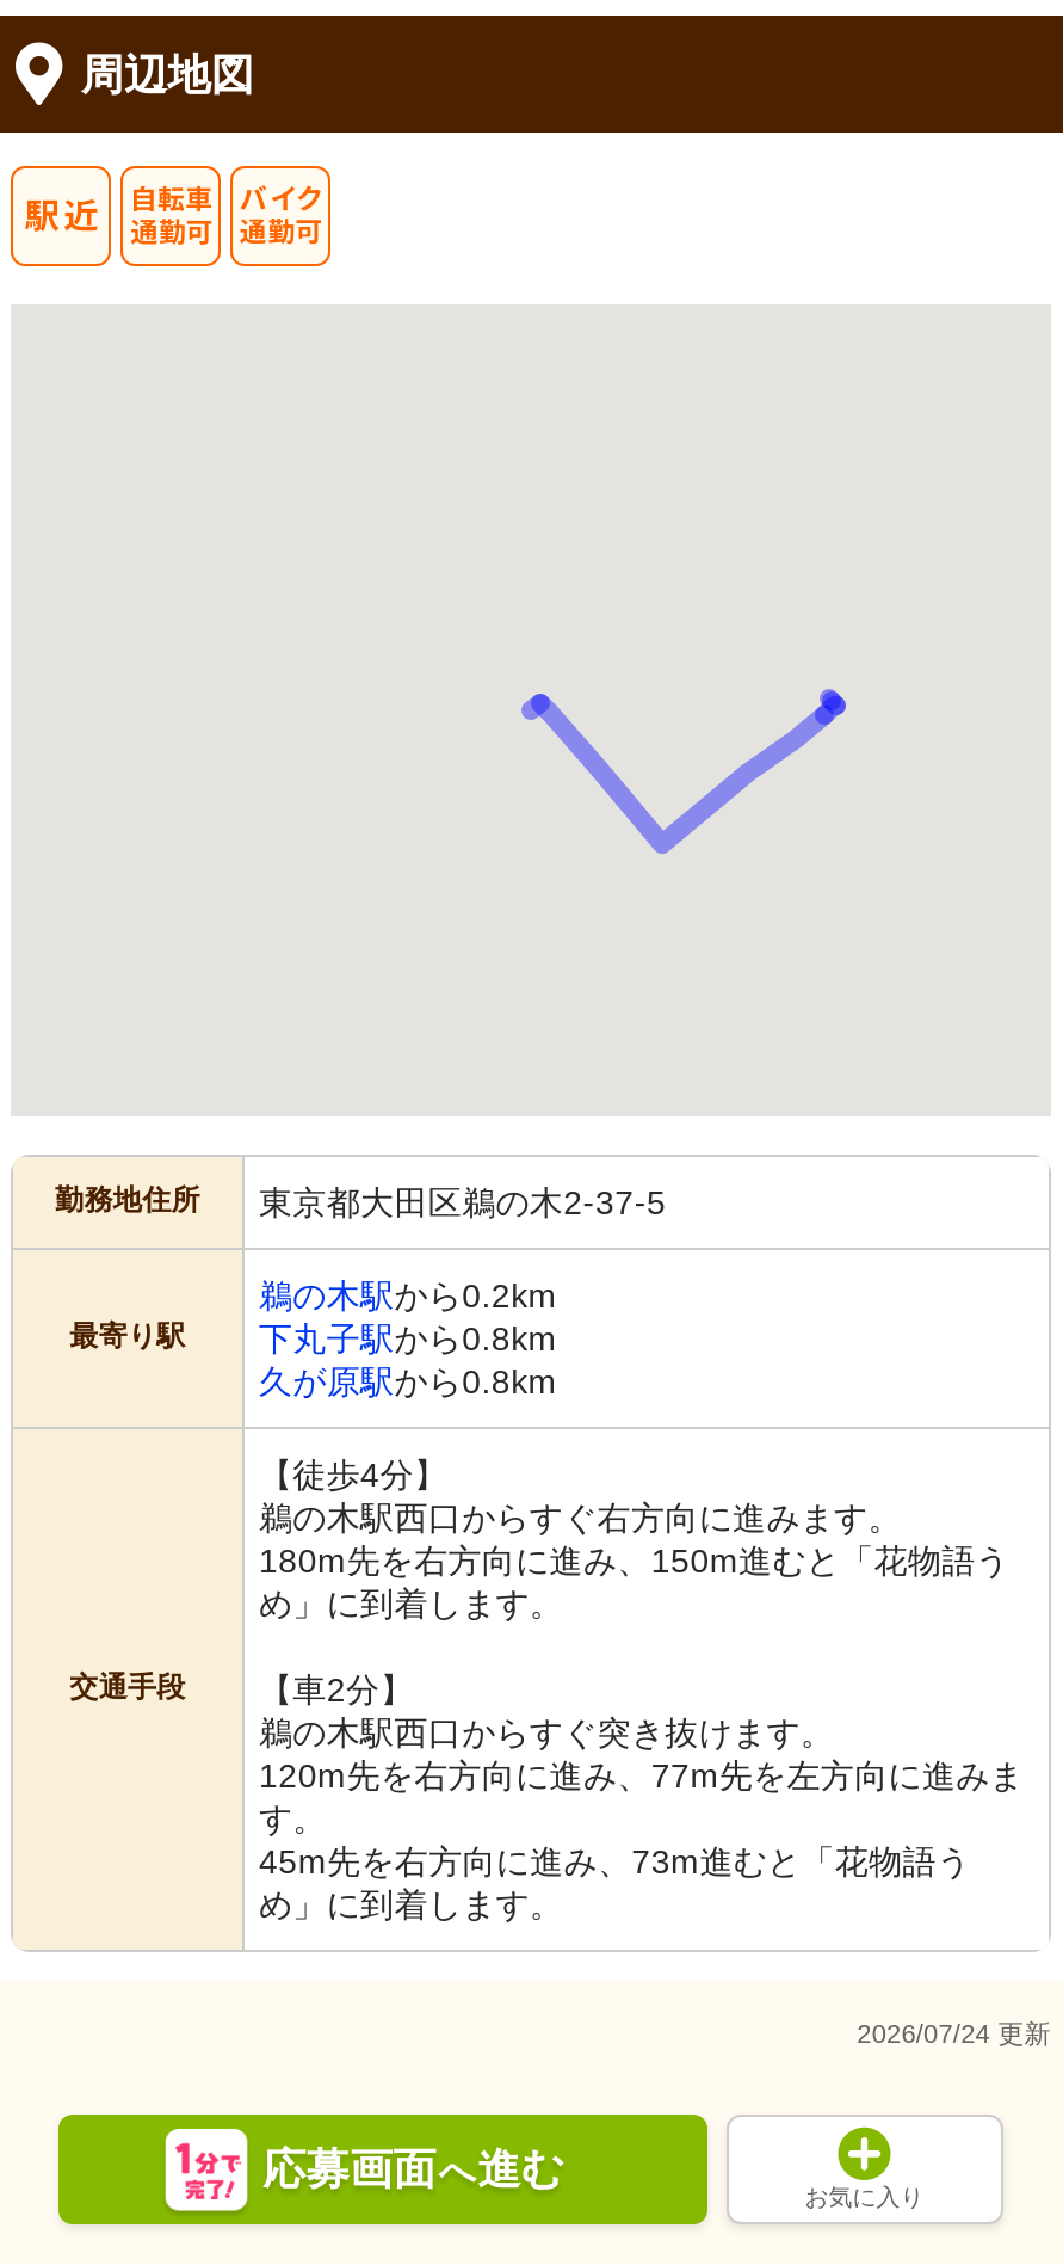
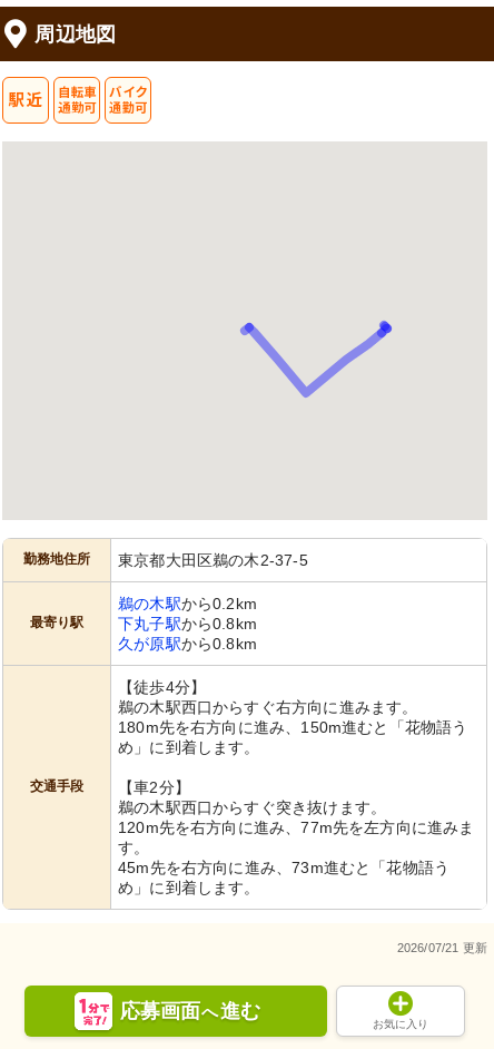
[857,2019,1051,2048] 2026/07/24 更新 -> [397,941,487,954] 2026/07/21 更新

